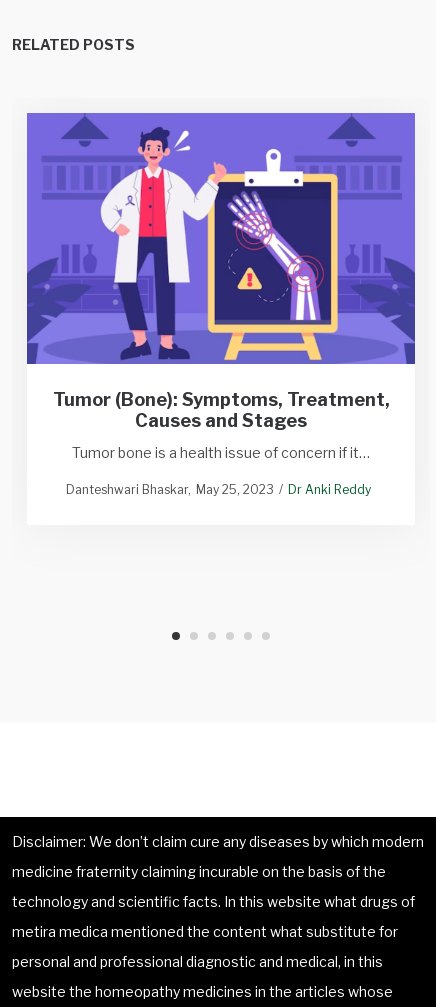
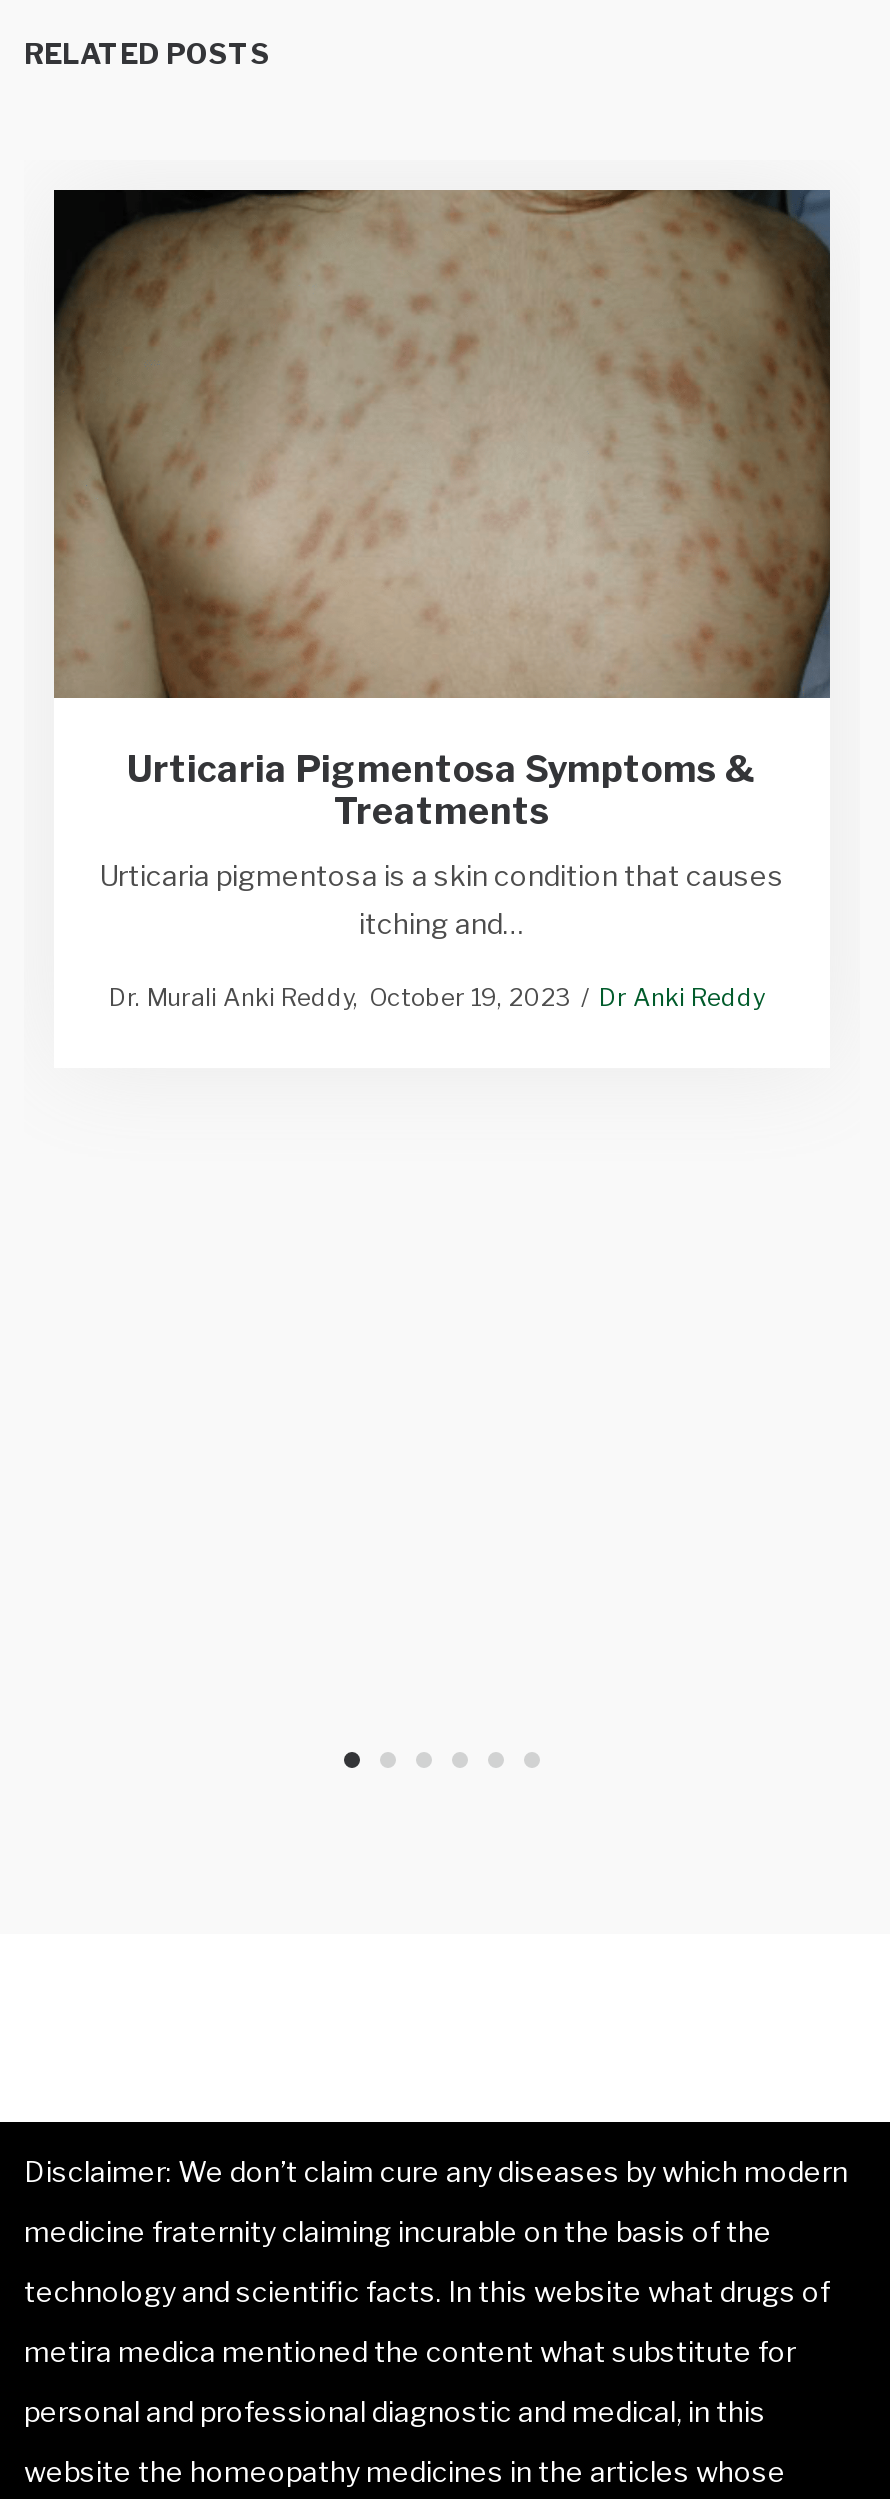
[26,112,416,431] [image] | Tumor (Bone): Symptoms, Treatment, | Causes and Stages -> [52,188,832,833] [image] | Urticaria Pigmentosa Symptoms & | Treatments
[72,444,370,461] Tumor bone is a health issue of concern if it… -> [100,859,784,941] Urticaria pigmentosa is a skin condition that causes | itching and…
[66,482,274,497] Danteshwari Bhaskar May 25, 2023 -> [109,983,571,1013] Dr. Murali Anki Reddy October 19, 2023

